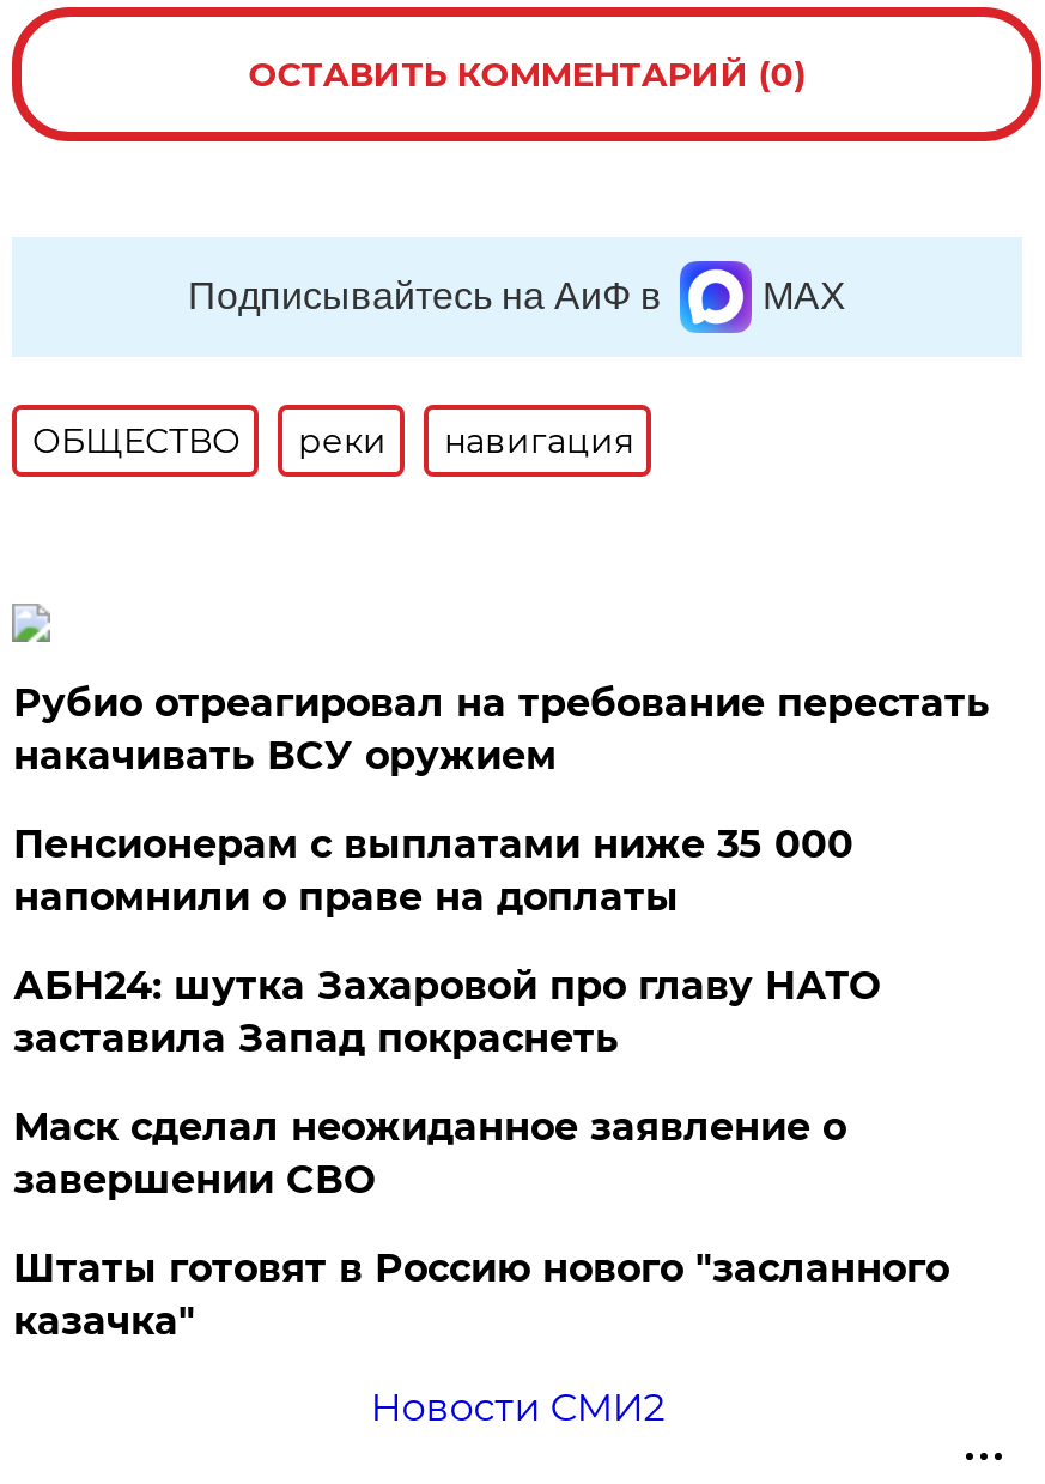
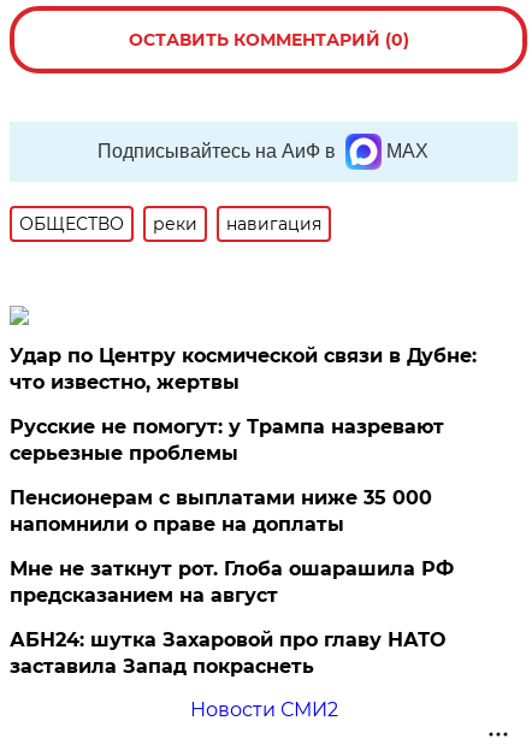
[13,680,990,779] Рубио отреагировал на требование перестать | накачивать ВСУ оружием -> [10,344,477,465] Удар по Центру космической связи в Дубне: | что известно, жертвы | Русские не помогут: у Трампа назревают | серьезные проблемы
moved [13,822,853,920] -> [10,486,433,536]: Пенсионерам с выплатами ниже 35 000 | напомнили о праве на доплаты
none -> [10,557,454,607] Мне не заткнут рот. Глоба ошарашила РФ | предсказанием на август
moved [13,963,880,1061] -> [10,628,446,678]: АБН24: шутка Захаровой про главу НАТО | заставила Запад покраснеть
[13,1104,949,1344] Маск сделал неожиданное заявление о | завершении СВО | Штаты готовят в Россию нового "засланного | казачка" -> none

